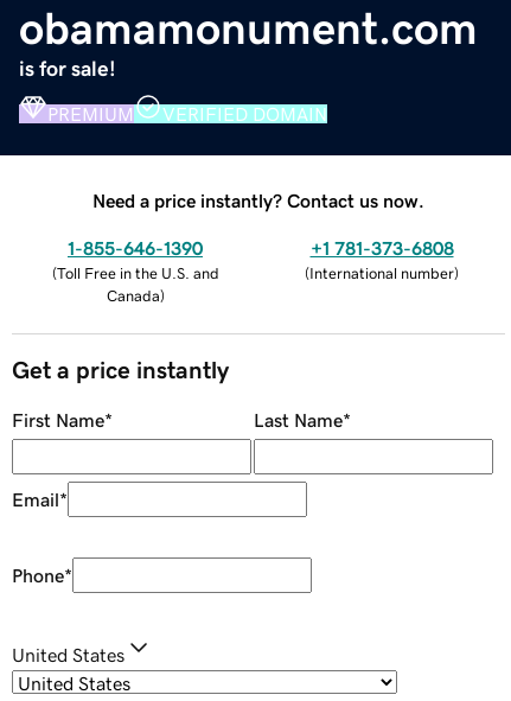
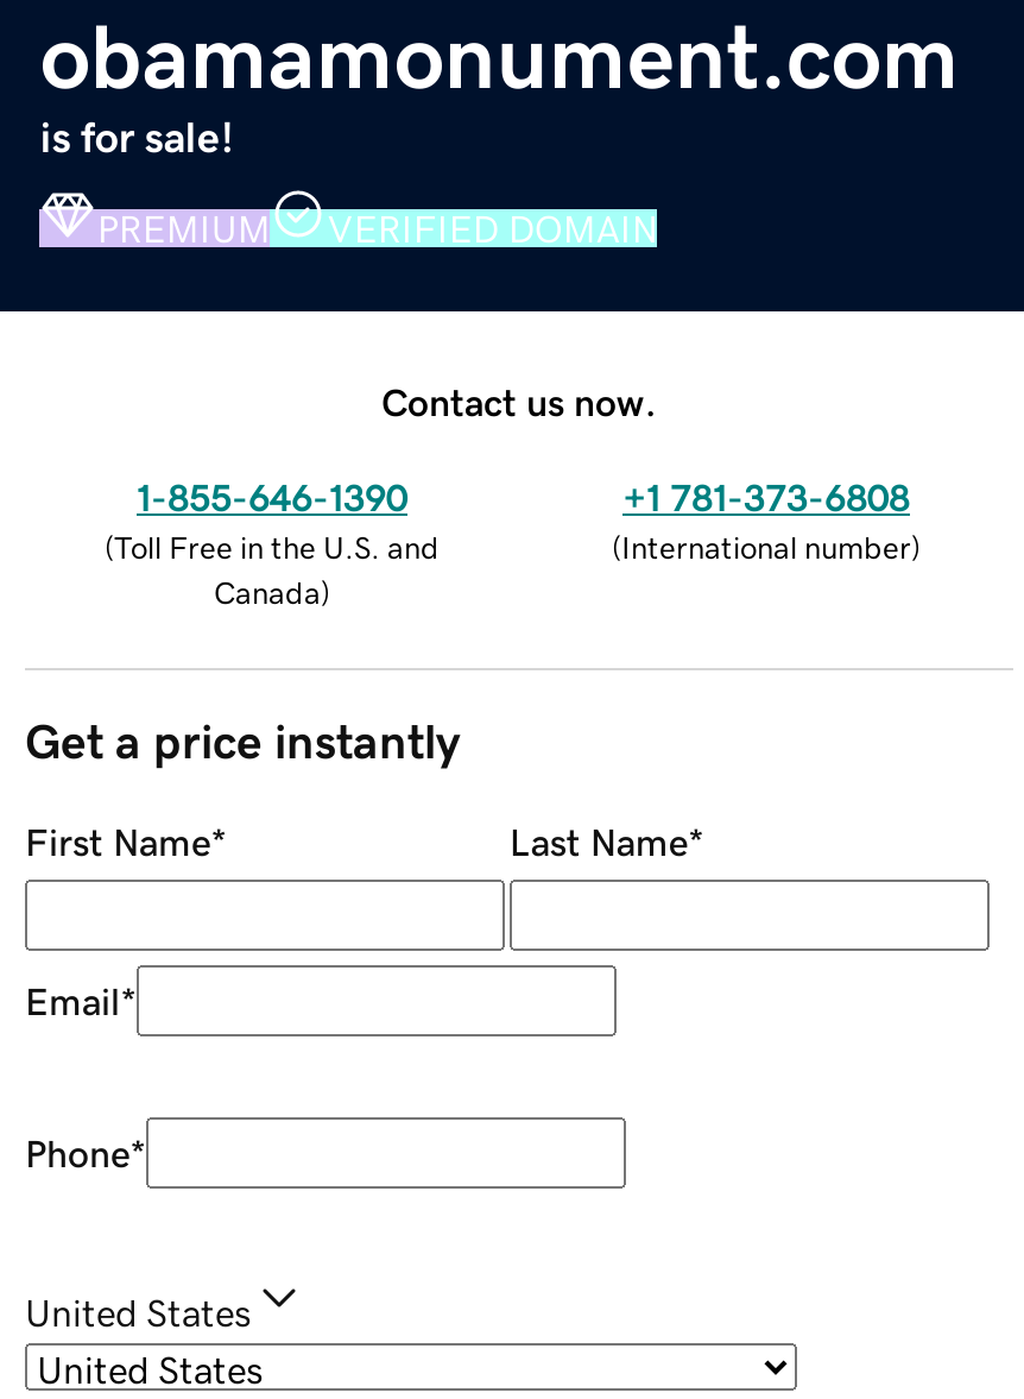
[92,190,424,209] Need a price instantly? Contact us now. -> [381,382,657,420] Contact us now.

